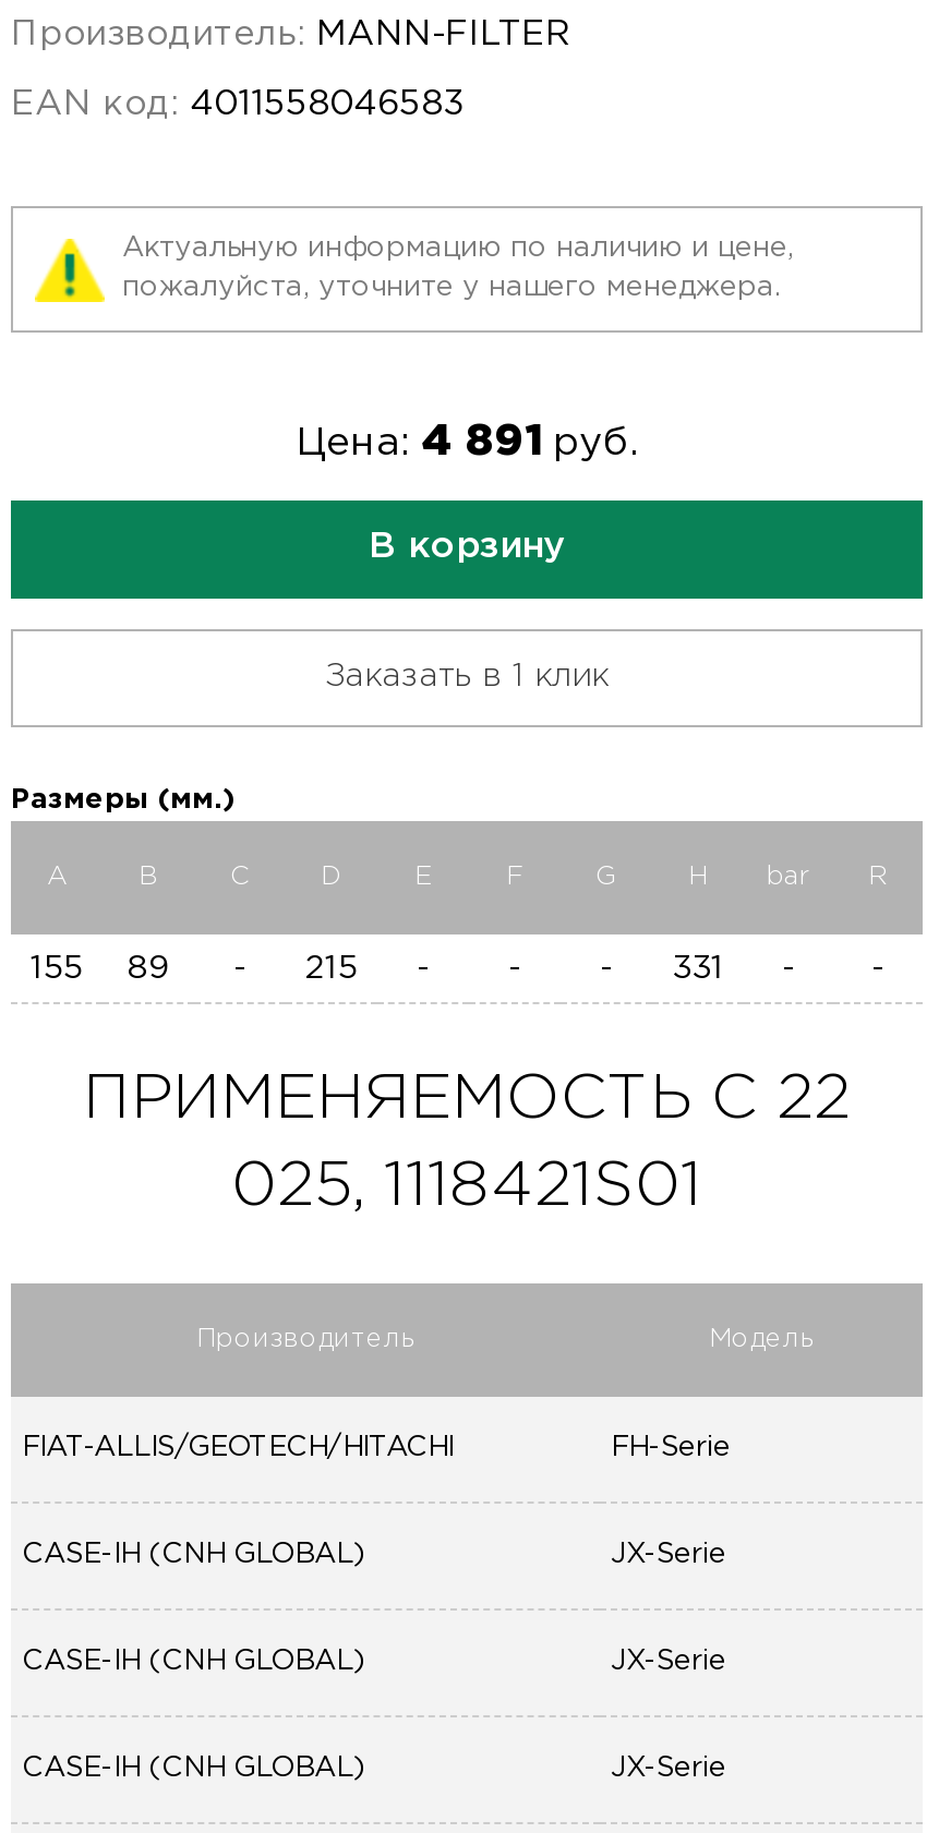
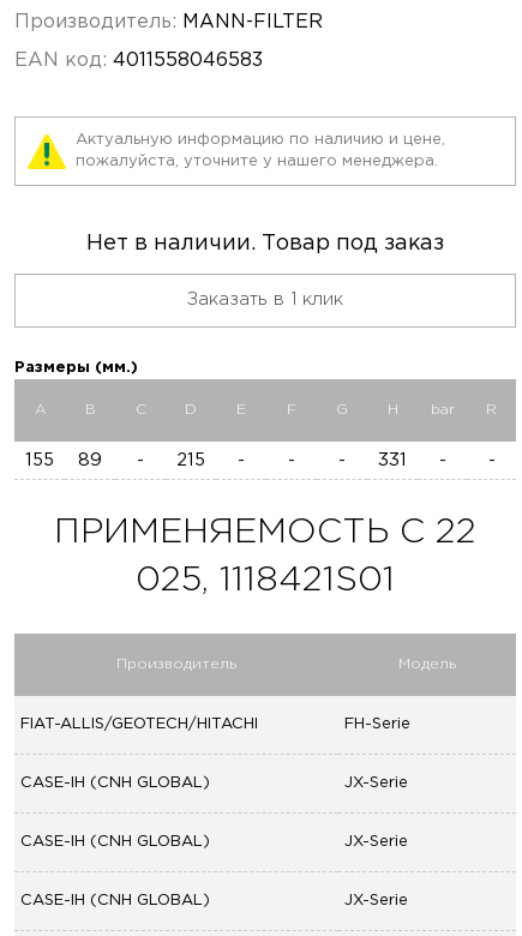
[296,421,638,564] Цена: 4 891 руб. | В корзину -> [86,234,444,253] Нет в наличии. Товар под заказ

